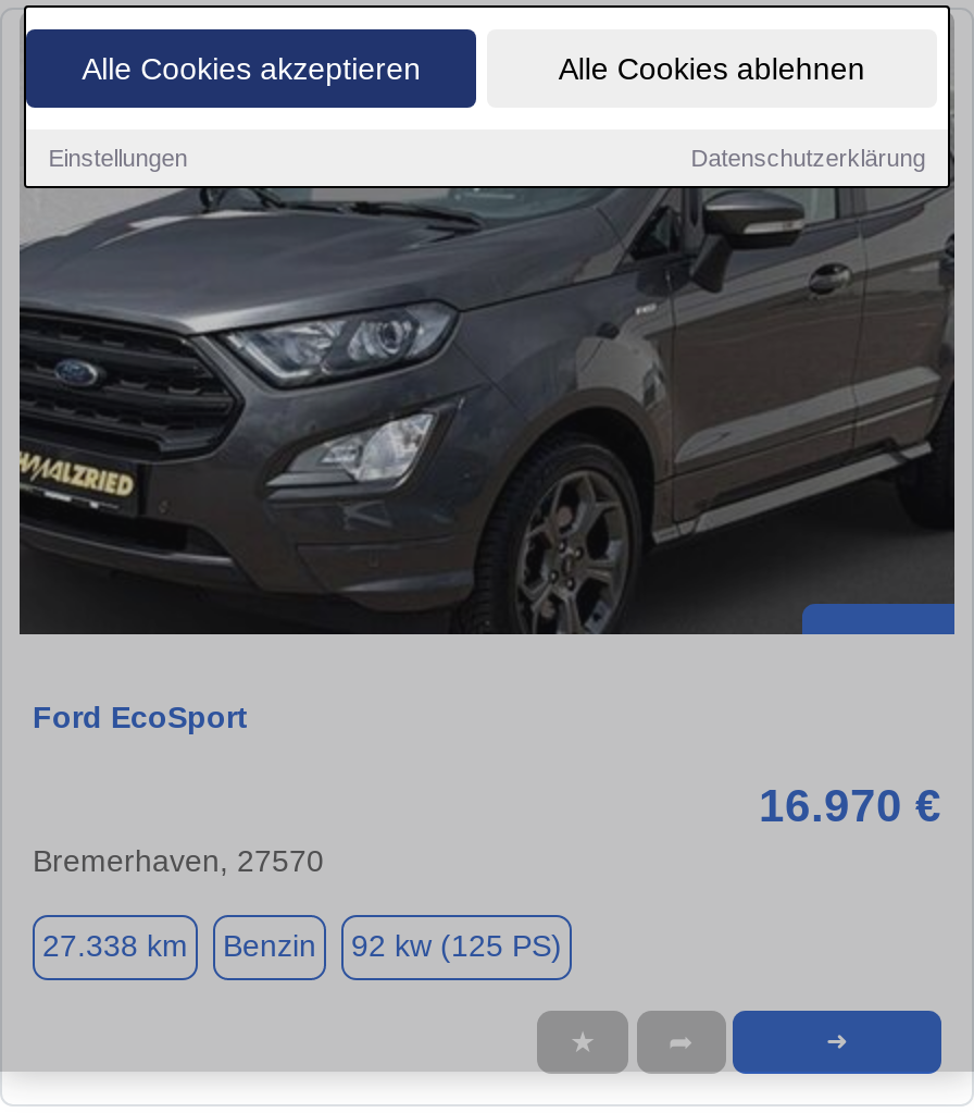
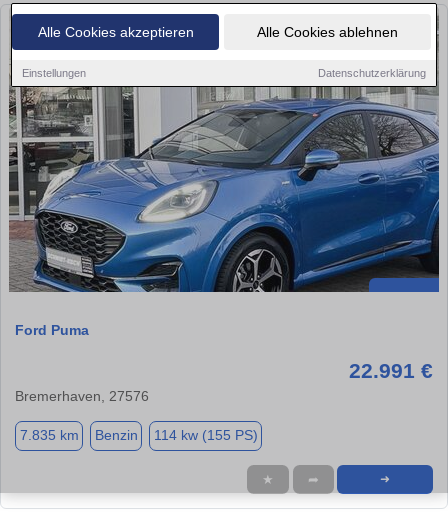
[20,153,957,734] [image] | Ford EcoSport -> [9,86,440,338] [image] | Ford Puma
[759,780,941,830] 16.970 € -> [349,359,433,382] 22.991 €
[33,843,324,878] Bremerhaven, 27570 -> [15,388,149,404] Bremerhaven, 27576
[42,929,188,964] 27.338 km -> [19,427,78,443] 7.835 km
[351,929,562,964] 92 kw (125 PS) -> [153,427,257,443] 114 kw (155 PS)

